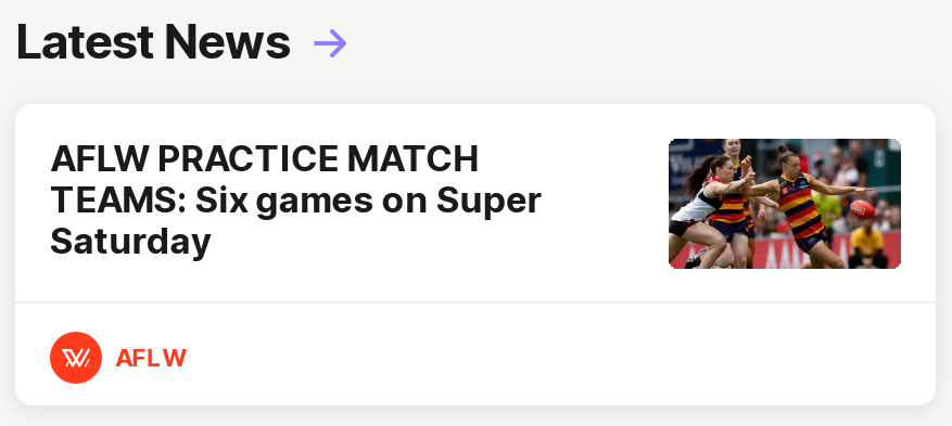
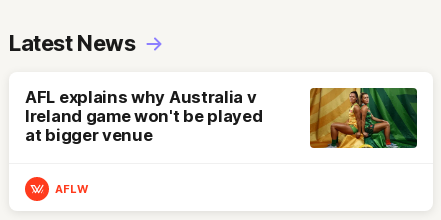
[50,136,542,262] AFLW PRACTICE MATCH | TEAMS: Six games on Super | Saturday -> [25,87,263,145] AFL explains why Australia v | Ireland game won't be played | at bigger venue
[667,137,903,271] [image] -> [309,87,418,149] [image]

